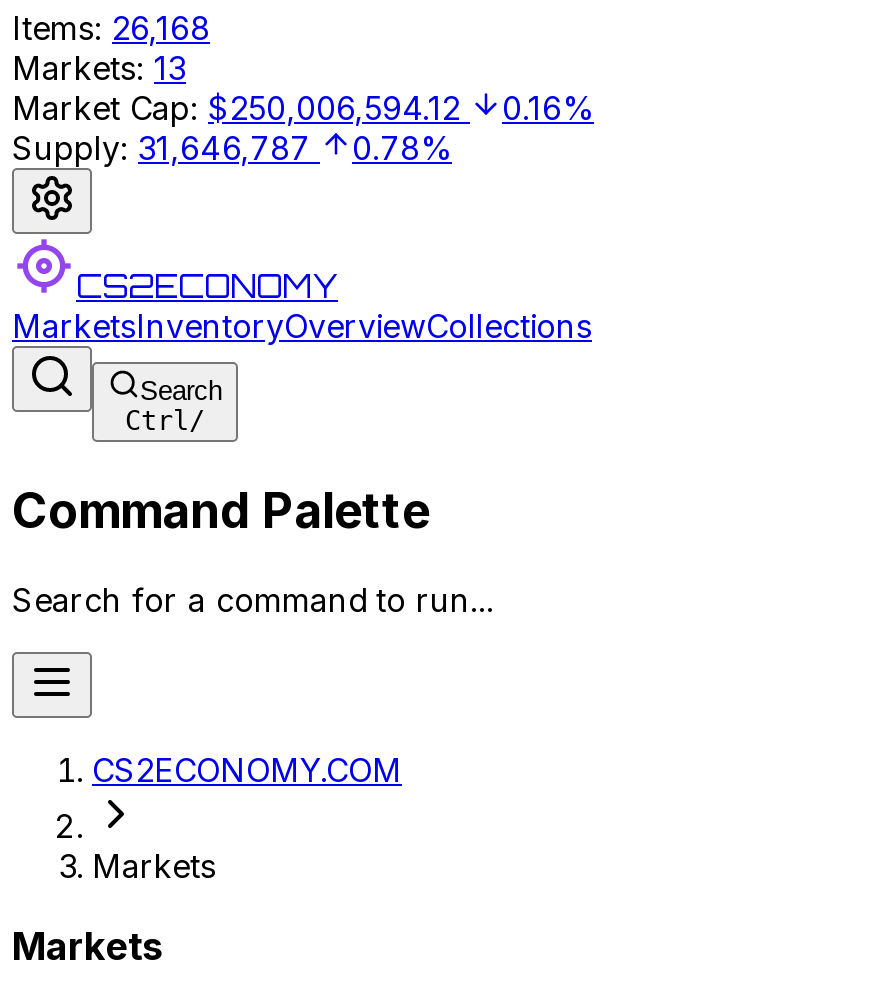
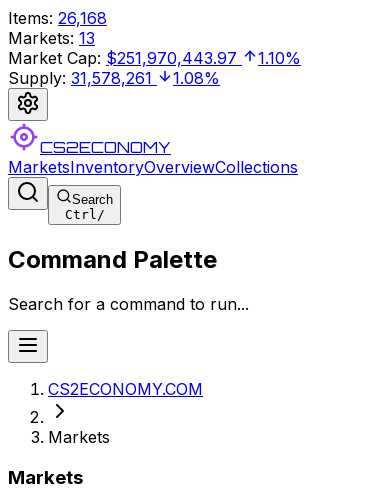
[12,88,460,128] Market Cap: $250,006,594.12 -> [8,48,237,68] Market Cap: $251,970,443.97
[502,88,594,128] 0.16% -> [258,48,301,68] 1.10%
[12,128,310,168] Supply: 31,646,787 -> [8,68,152,88] Supply: 31,578,261
[352,128,452,168] 0.78% -> [173,68,220,88] 1.08%

